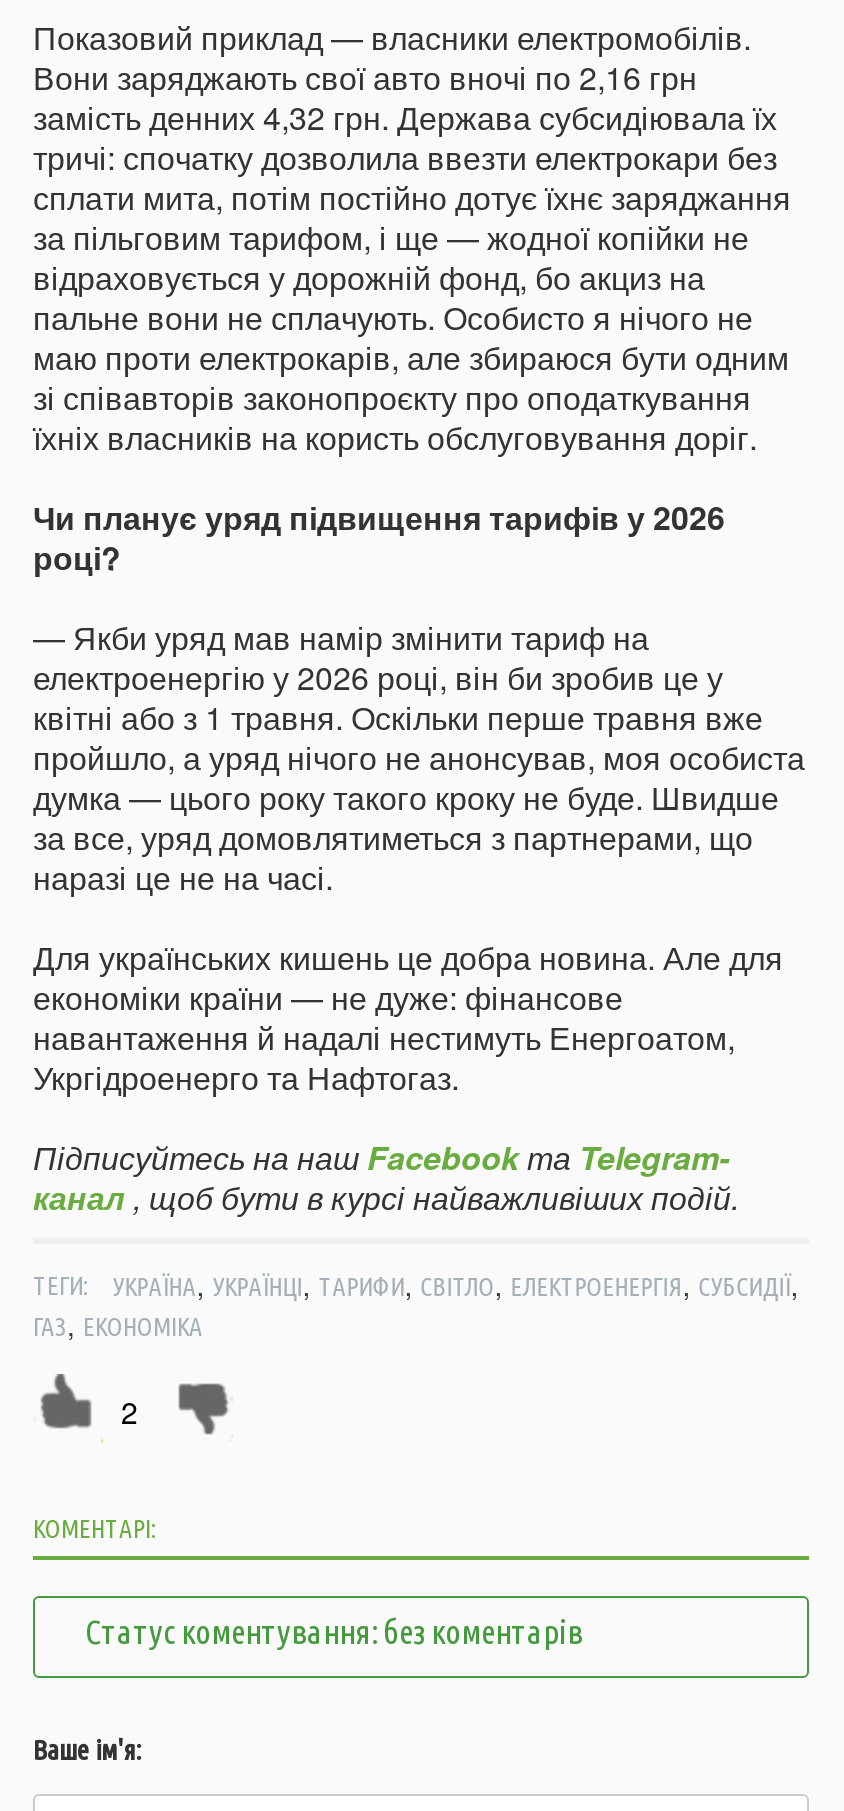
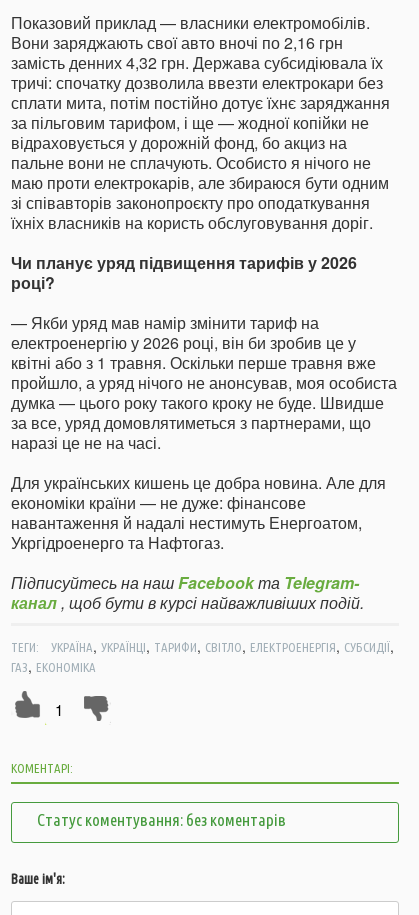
[121,1389,137,1431] 2 -> [55,699,63,720] 1

